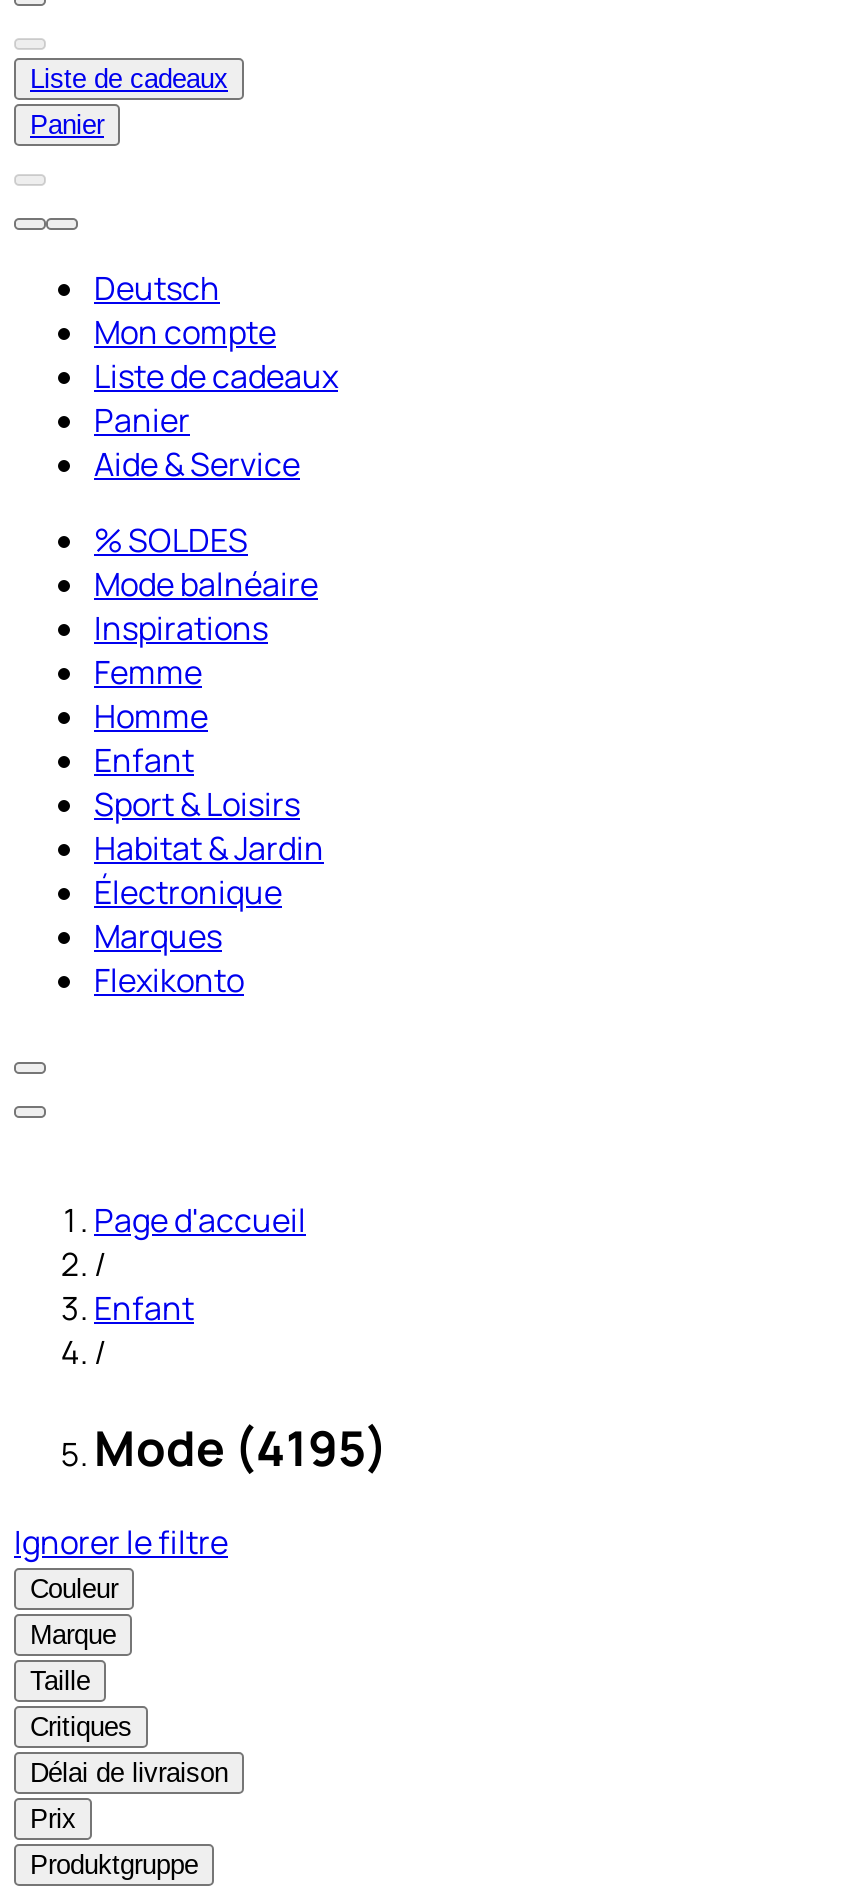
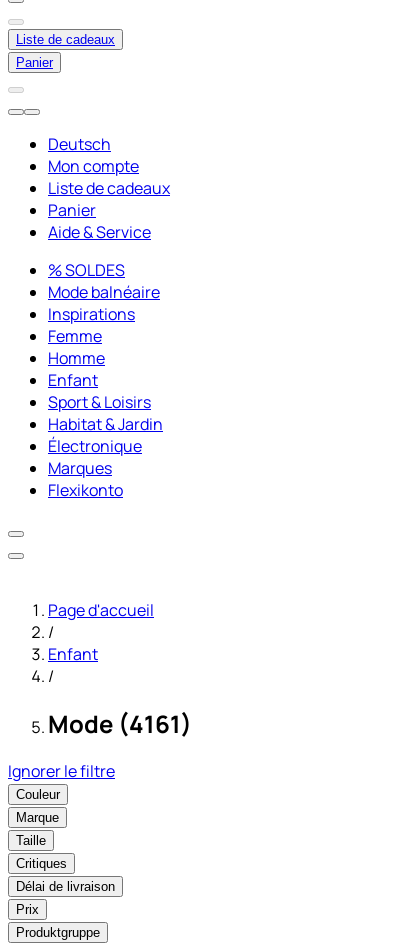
[94,1414,388,1480] Mode (4195) -> [48,707,192,740] Mode (4161)

